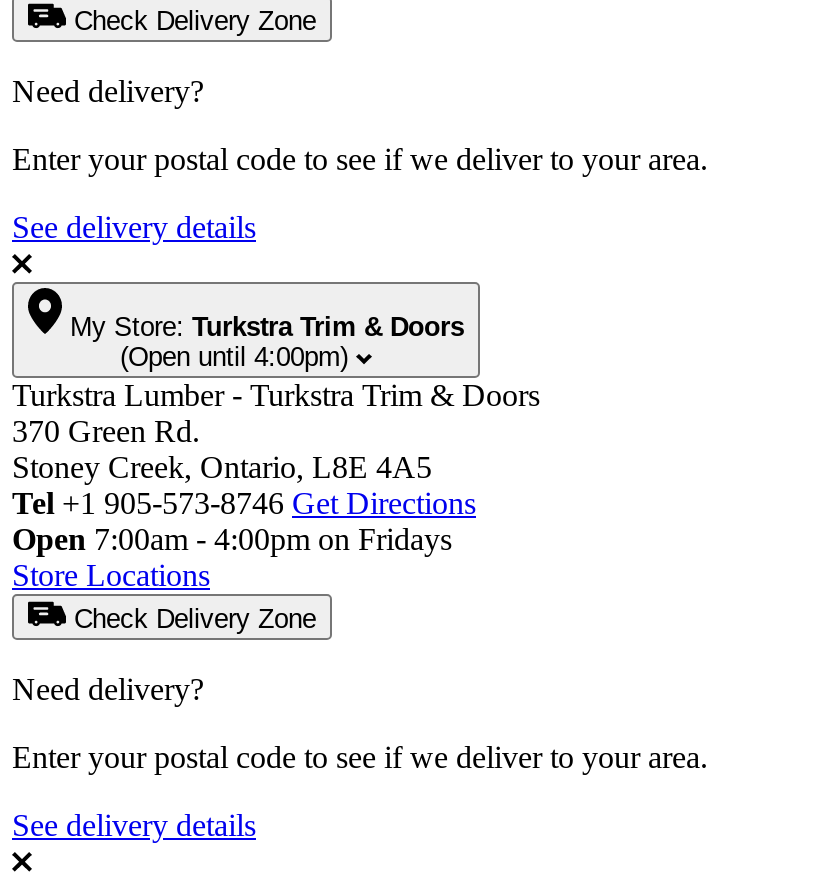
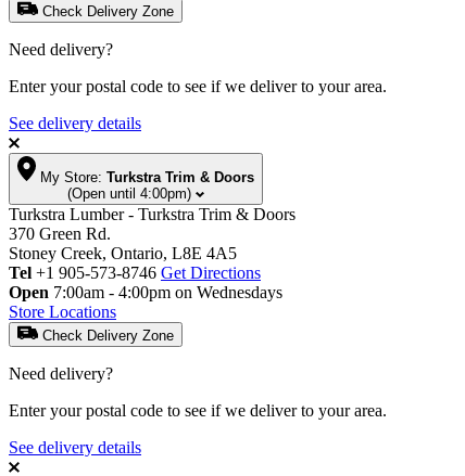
[12,522,452,556] Open 7:00am - 4:00pm on Fridays -> [9,283,282,301] Open 7:00am - 4:00pm on Wednesdays

